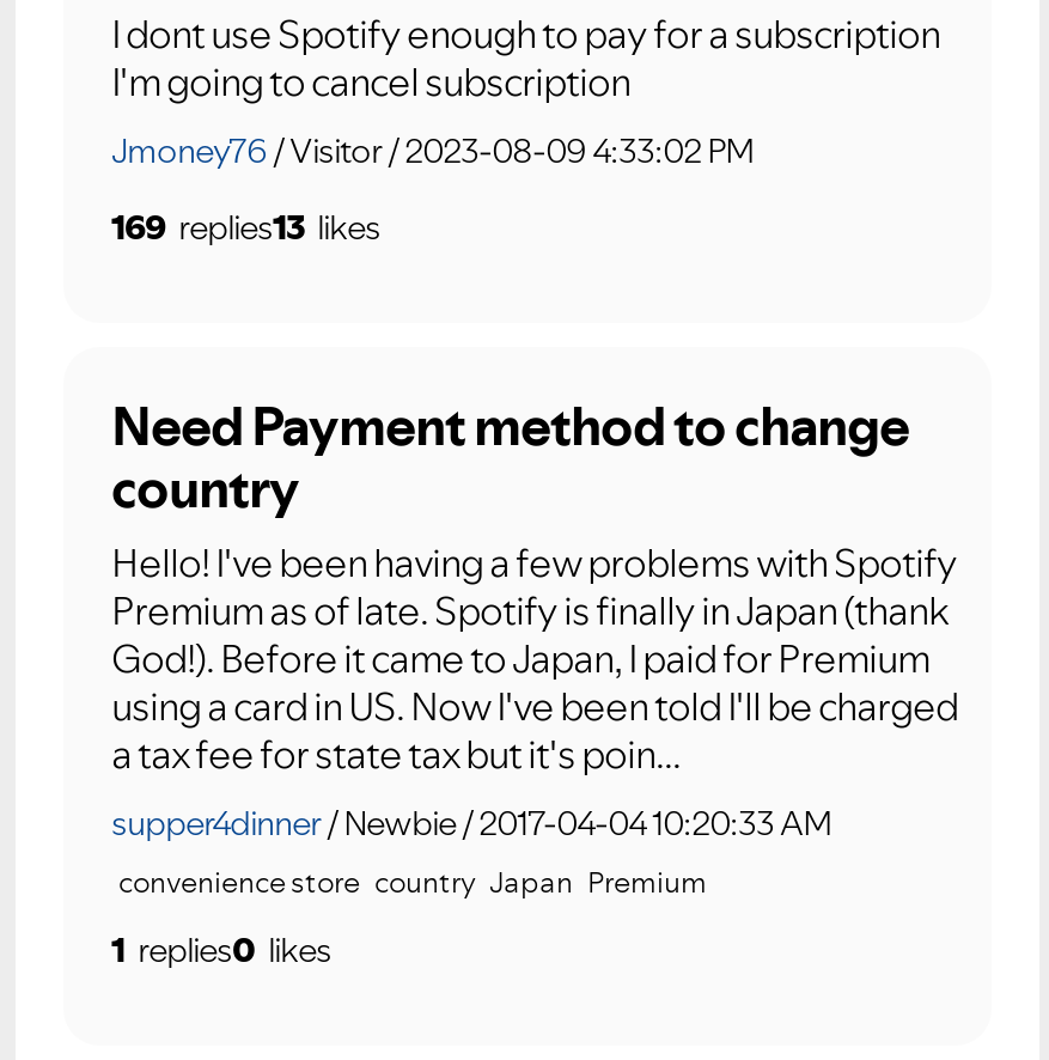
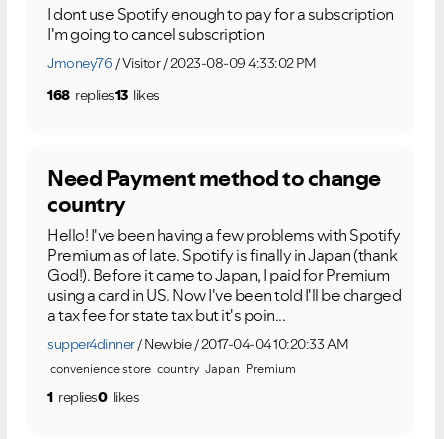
[111,204,380,252] 169 replies13 likes -> [47,85,159,105] 168 replies13 likes

